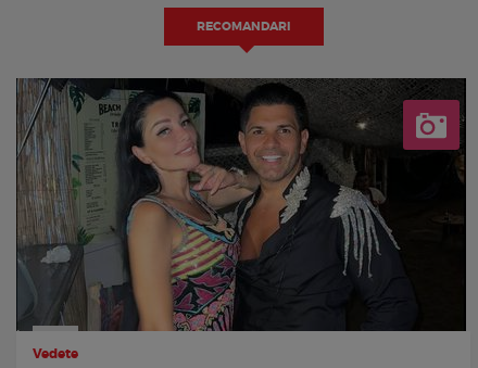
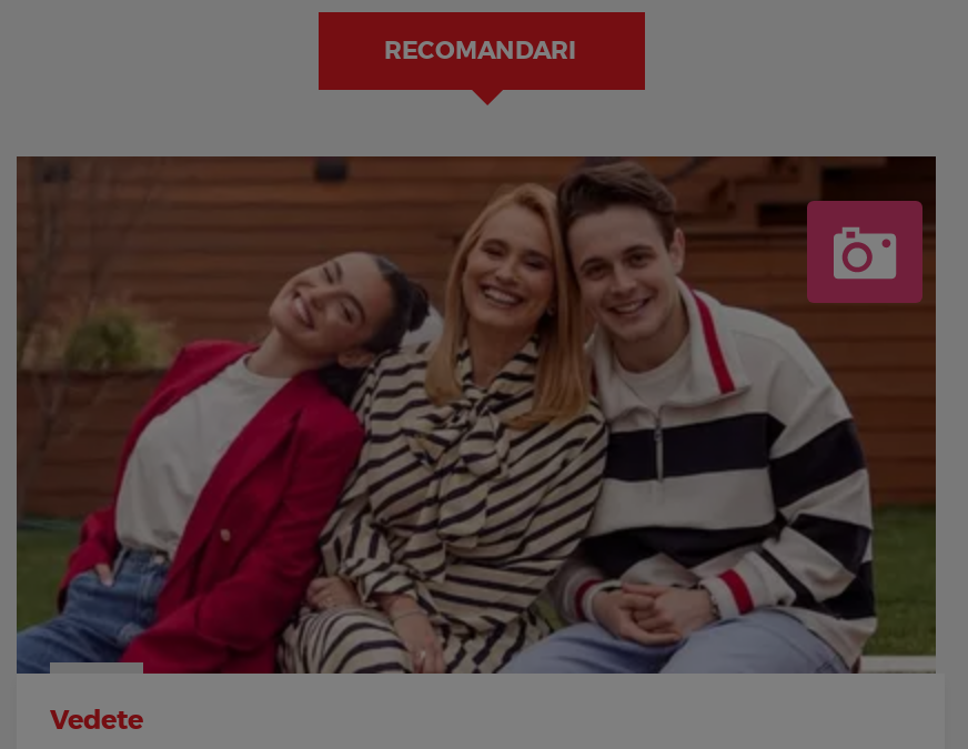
[15,77,467,332] [image] -> [14,154,938,676] [image]

